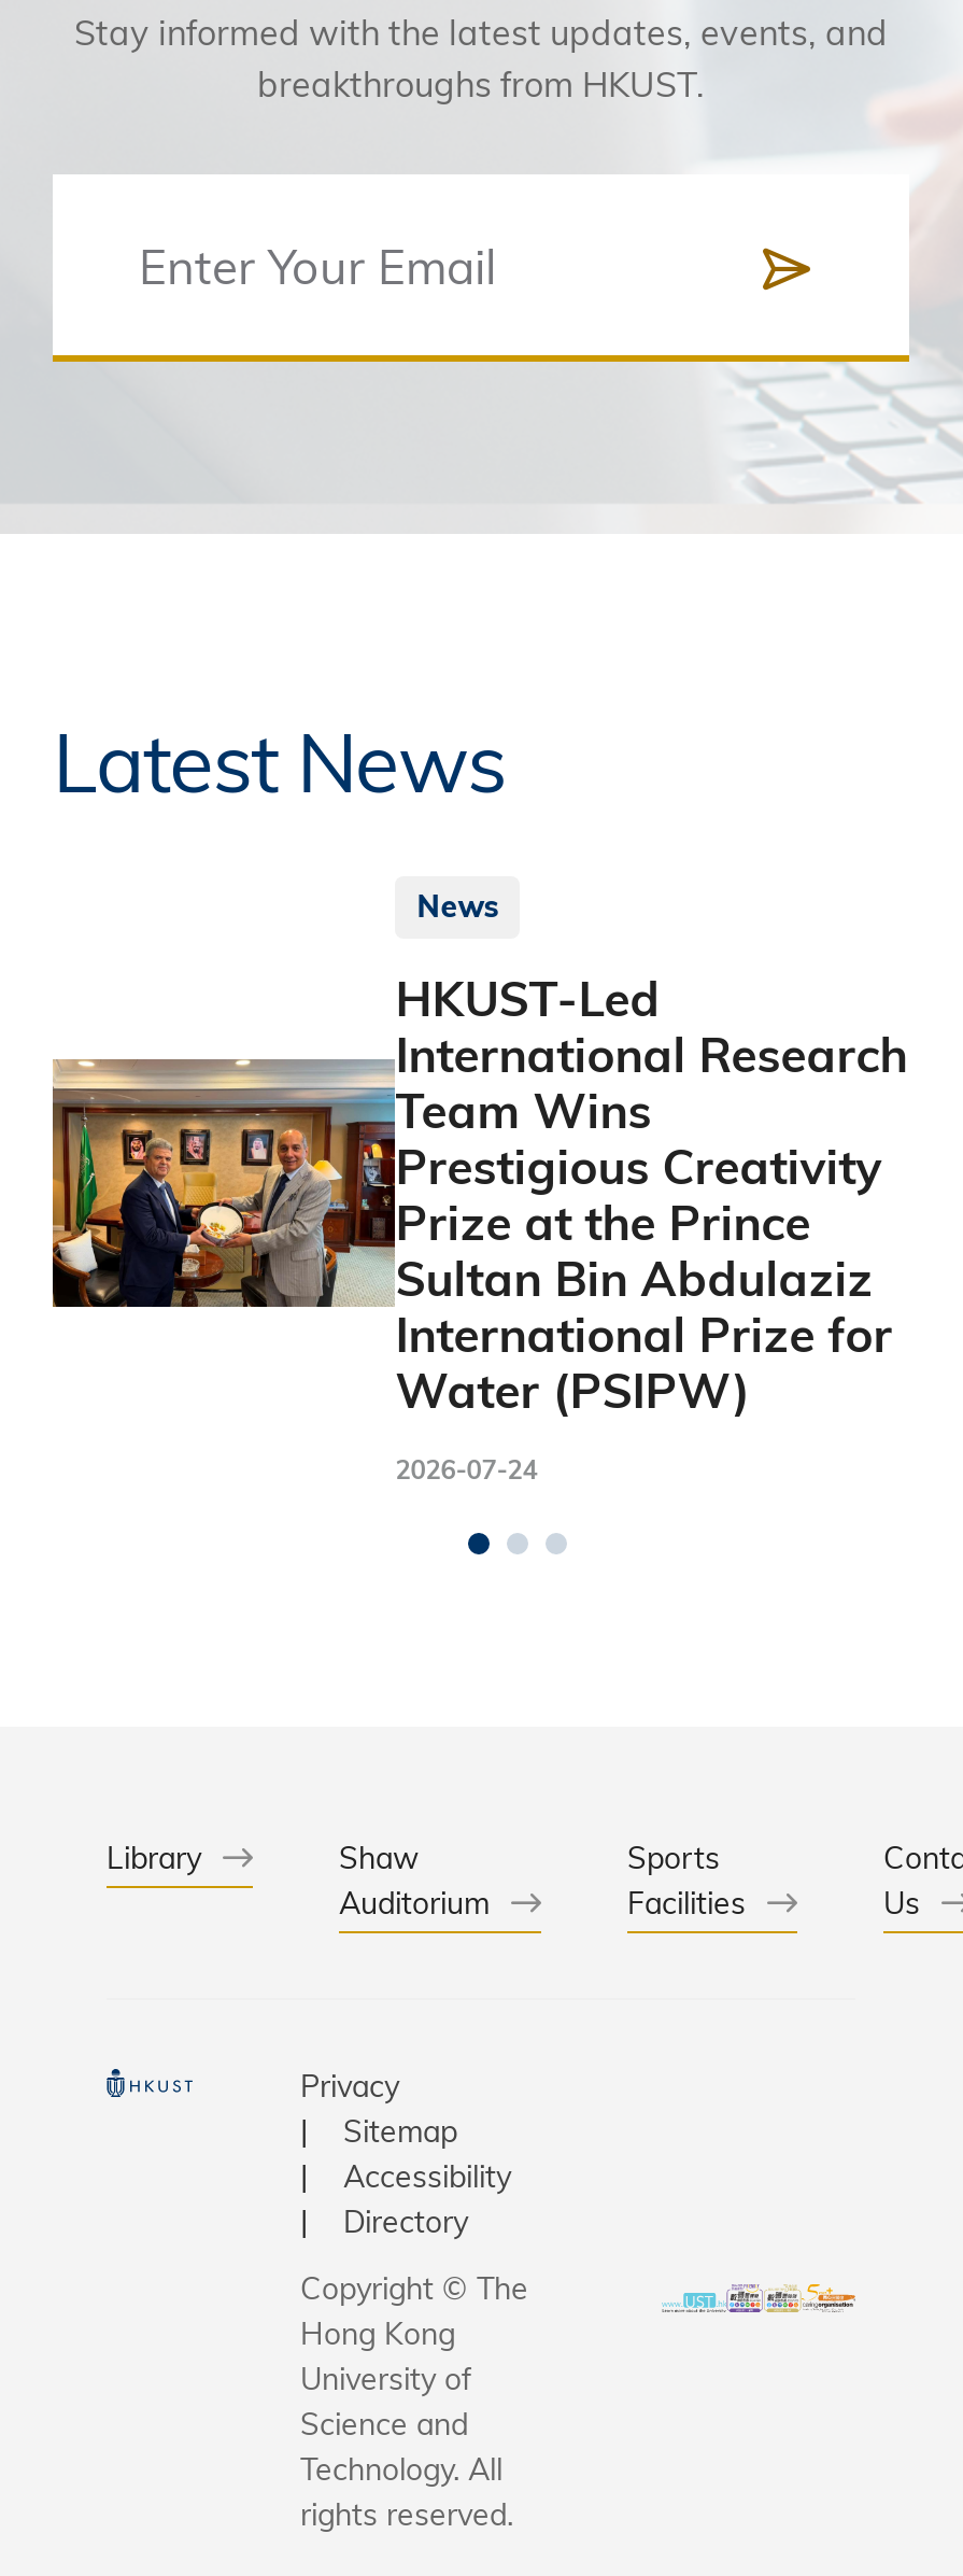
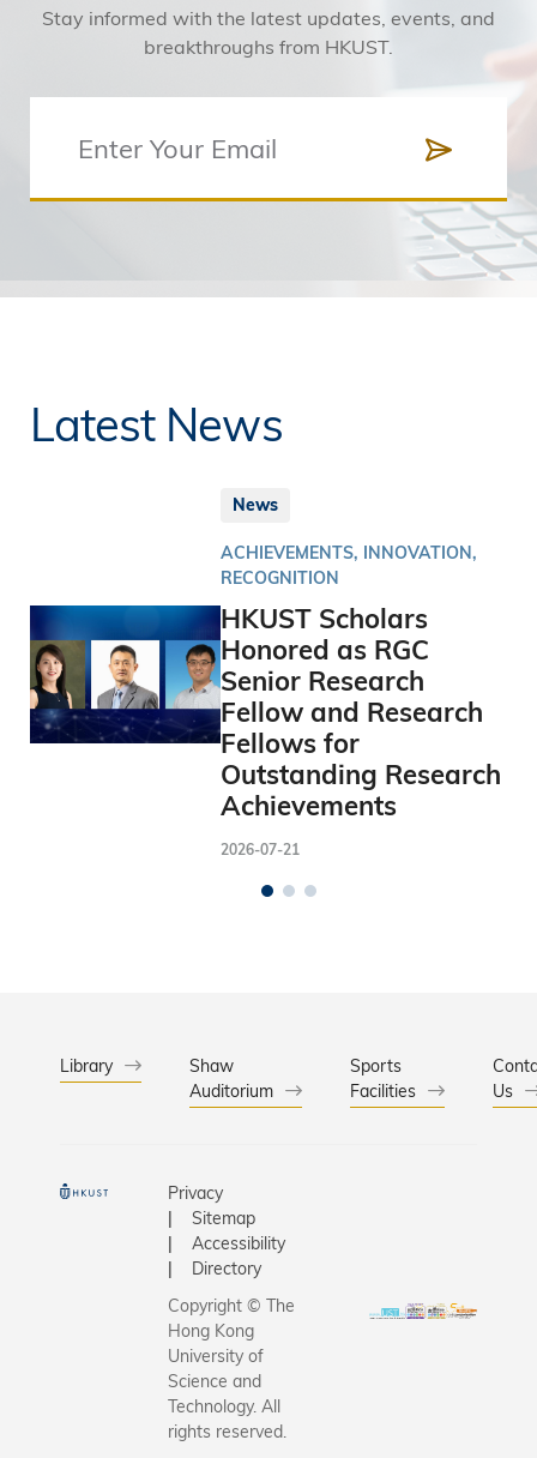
[51,969,907,1421] [image] | HKUST-Led | International Research | Team Wins | Prestigious Creativity | Prize at the Prince | Sultan Bin Abdulaziz | International Prize for | Water (PSIPW) -> [29,542,501,823] [image] | ACHIEVEMENTS, INNOVATION, | RECOGNITION | HKUST Scholars | Honored as RGC | Senior Research | Fellow and Research | Fellows for | Outstanding Research | Achievements
[395,1453,537,1486] 2026-07-24 -> [221,841,300,858] 2026-07-21

